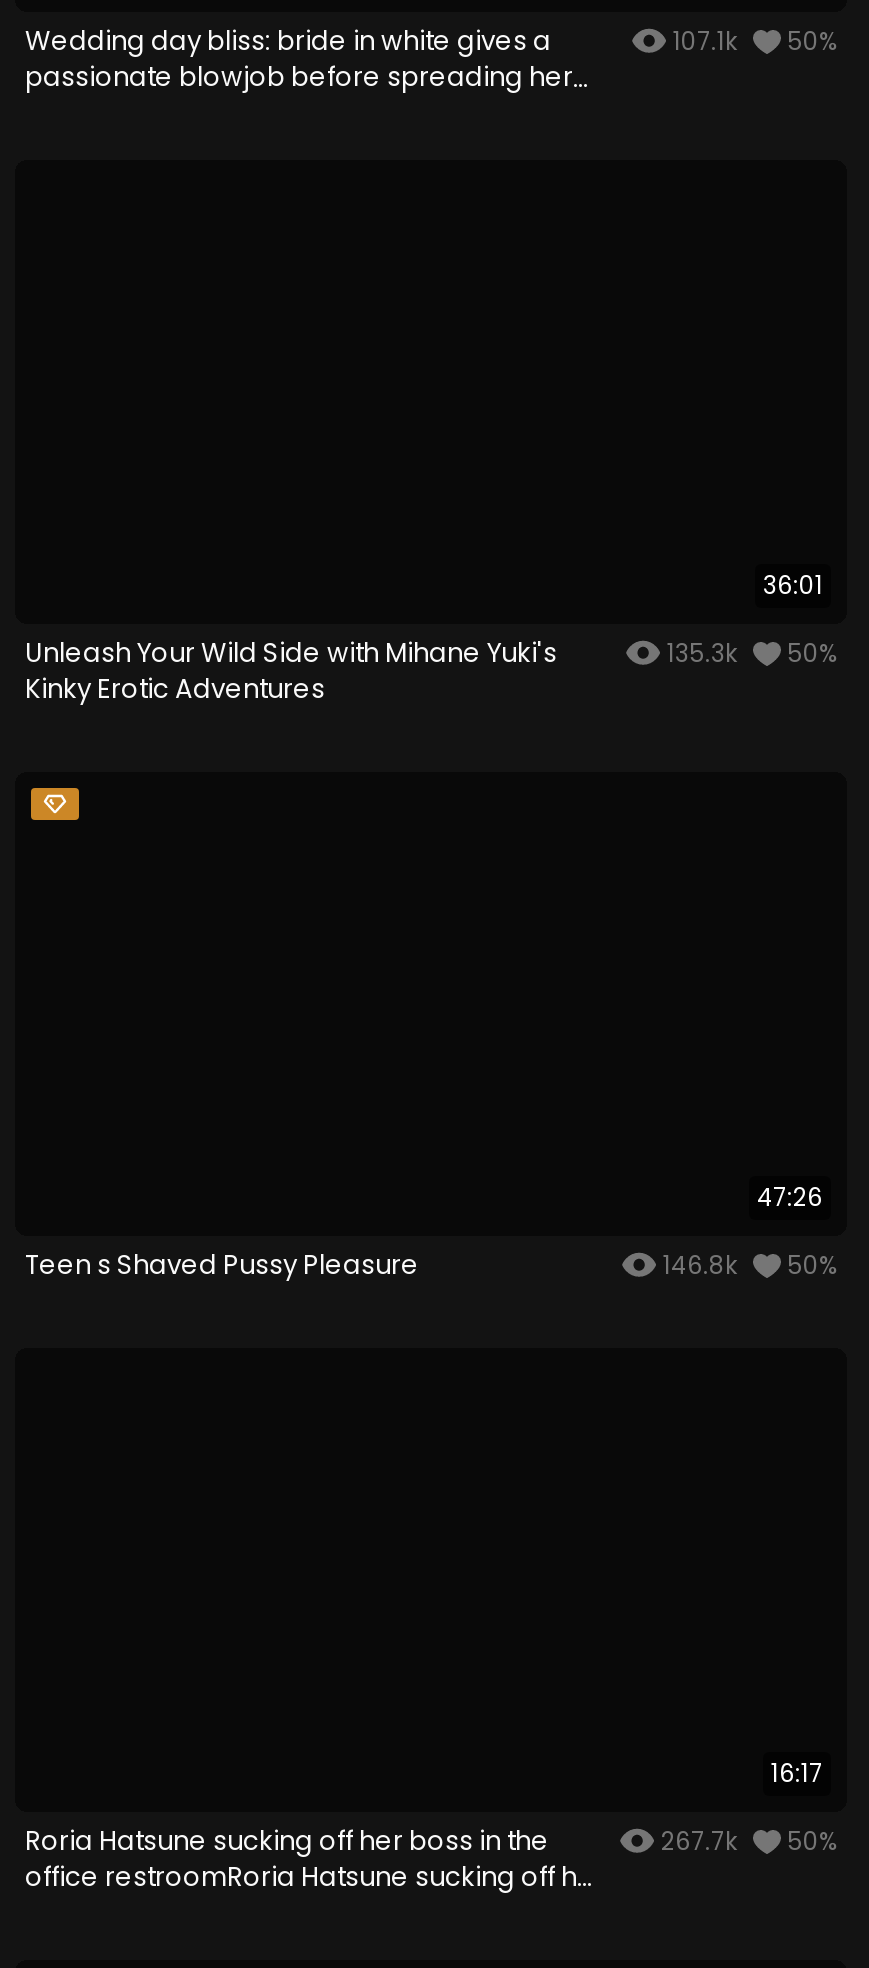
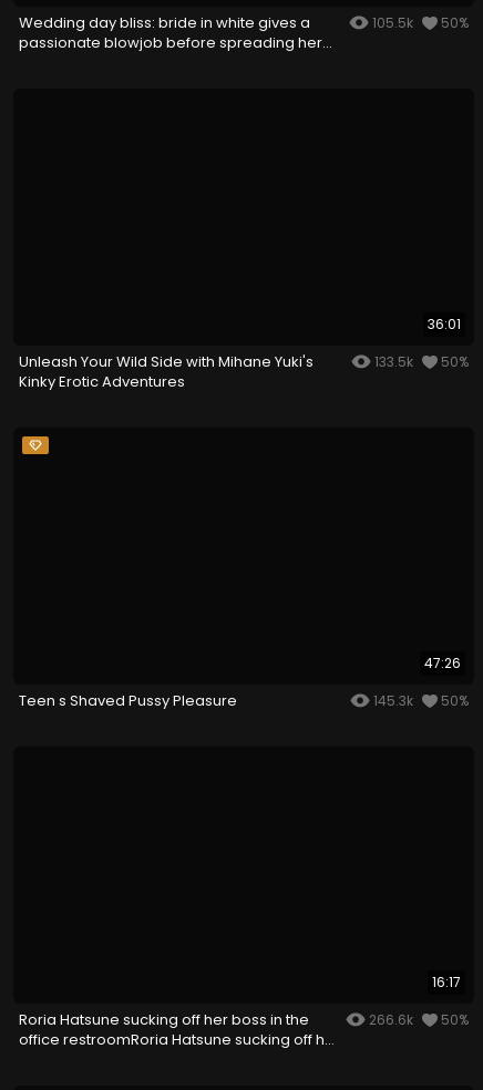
[667,25,837,59] 107.1k 50% -> [369,14,469,33] 105.5k 50%
[661,637,837,671] 135.3k 50% -> [371,353,469,371] 133.5k 50%
[657,1248,837,1282] 146.8k 50% -> [370,691,469,710] 145.3k 50%
[655,1824,837,1858] 267.7k 50% -> [366,1010,469,1029] 266.6k 50%

